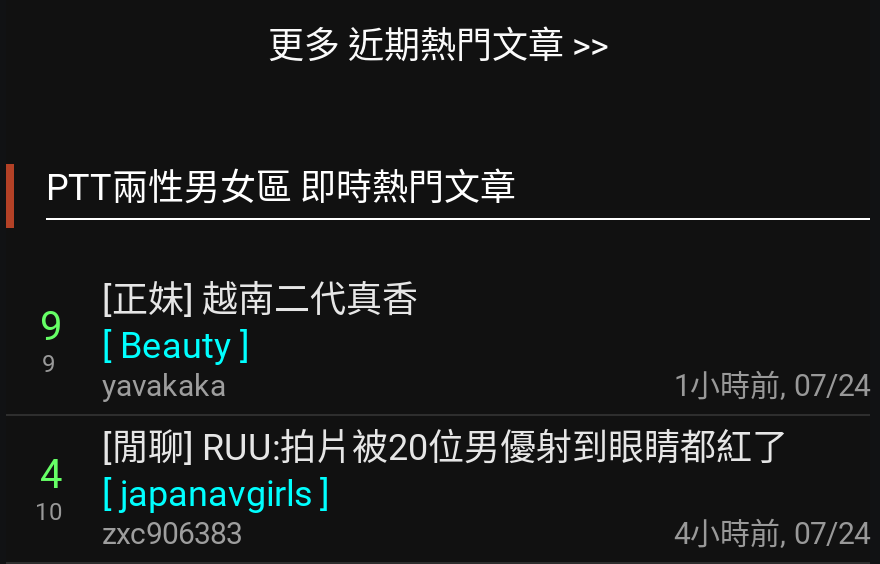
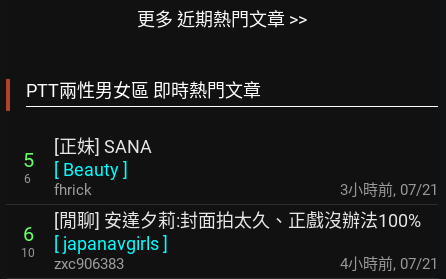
[102,278,418,320] [正妹] 越南二代真香 -> [54,136,152,157] [正妹] SANA
[30,302,62,378] 9 | 9 -> [18,148,34,186] 5 | 6
[102,368,870,404] yavakaka | 1小時前, 07/24 -> [54,181,438,199] fhrick | 3小時前, 07/21
[102,426,788,468] [閒聊] RUU:拍片被20位男優射到眼睛都紅了 -> [54,210,421,231] [閒聊] 安達夕莉:封面拍太久、正戲沒辦法100%
[29,450,330,526] 10 4 [japanavgirls] -> [17,222,168,260] 10 6 [japanavgirls]
[674,516,870,552] 4小時前, 07/24 -> [340,255,438,273] 4小時前, 07/21

